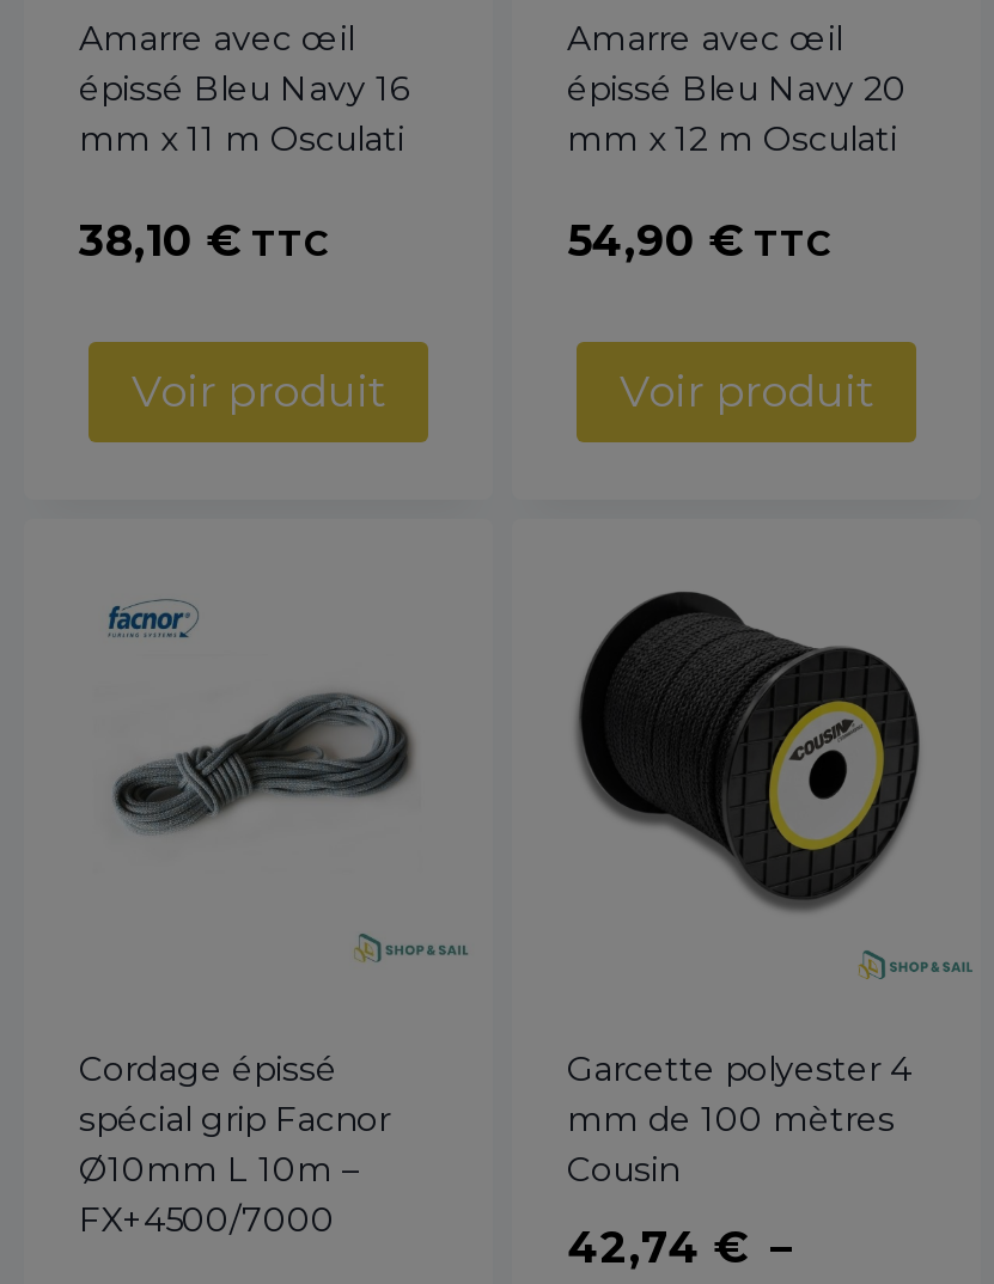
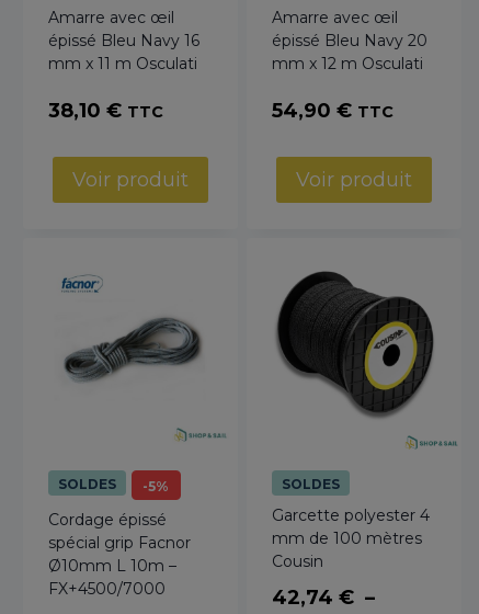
none -> [58,476,169,495] SOLDES | -5%
none -> [282,476,340,493] SOLDES

